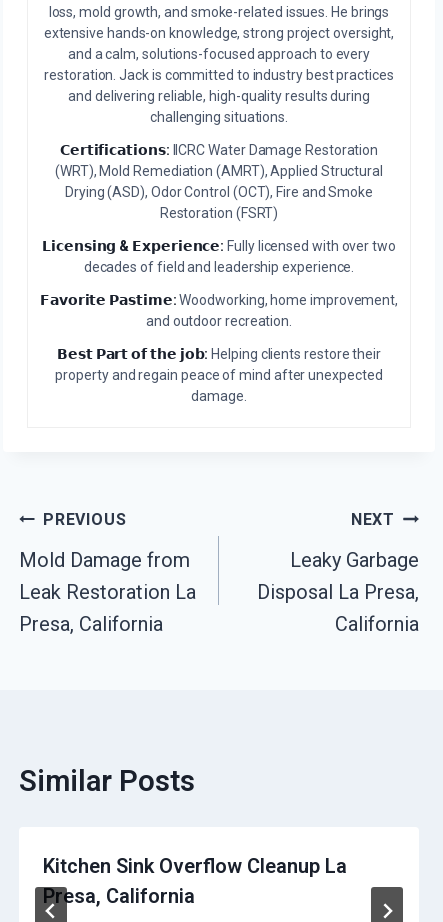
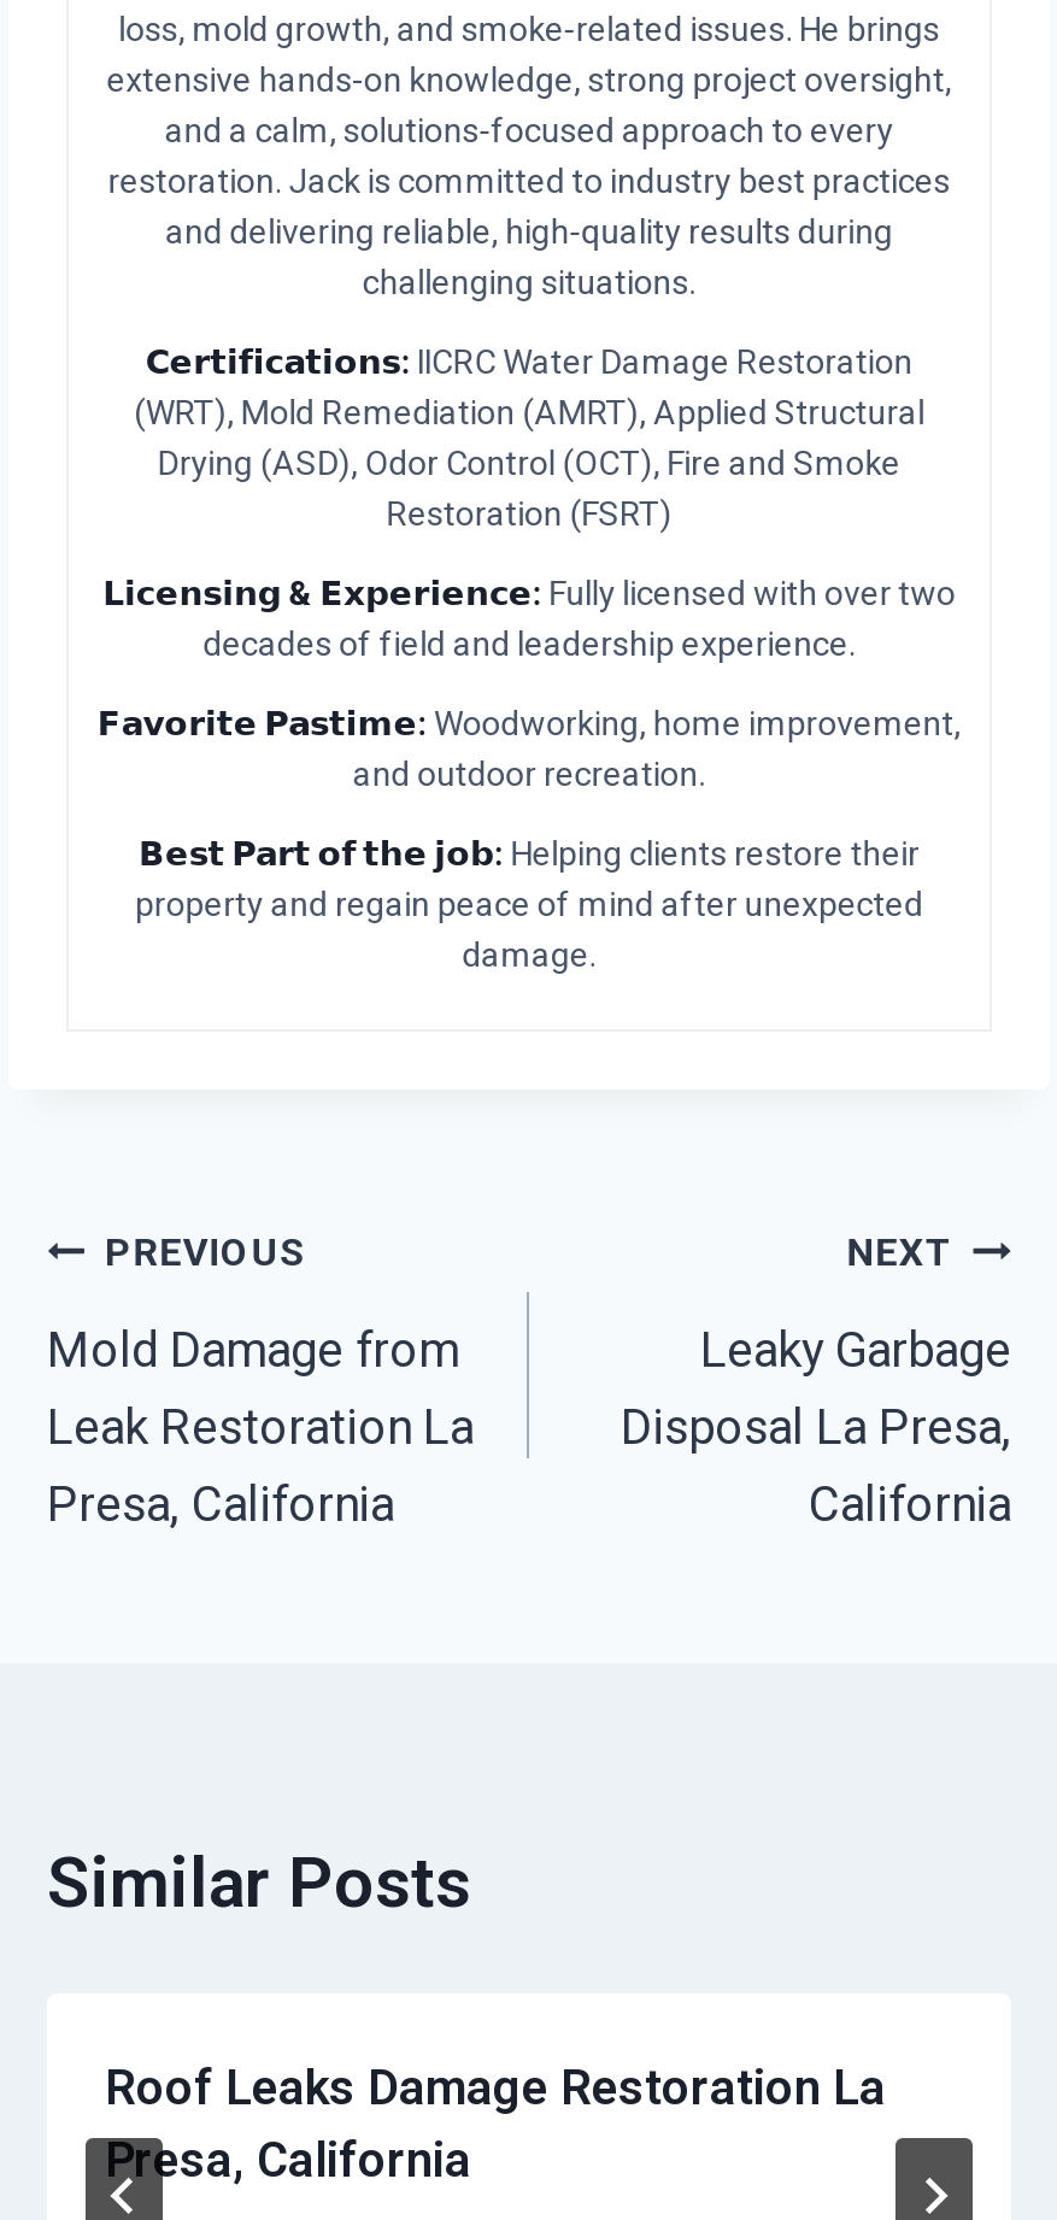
[43,854,347,878] Kitchen Sink Overflow Cleanup La -> [105,2058,886,2116] Roof Leaks Damage Restoration La

